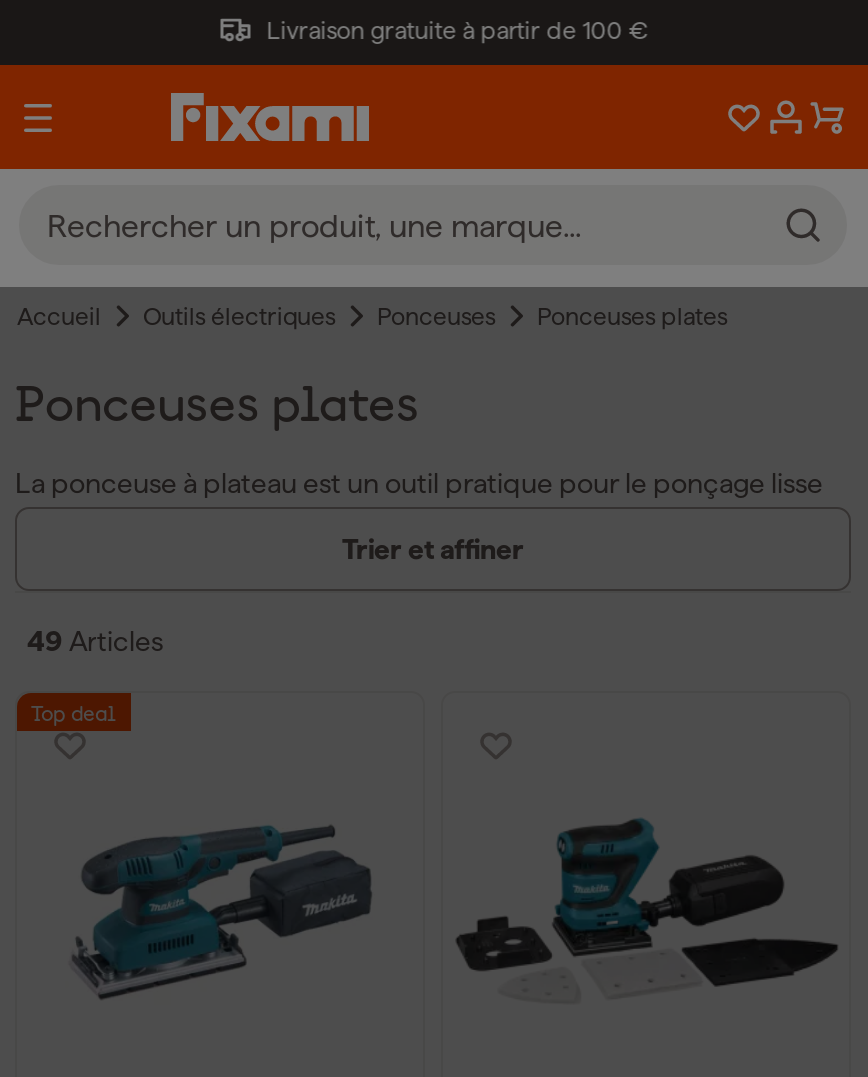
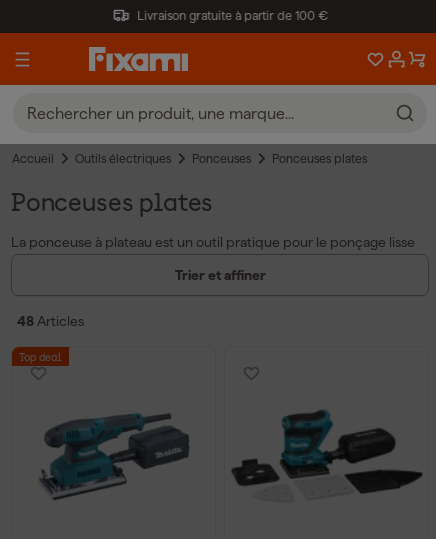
[27,625,163,657] 49 Articles -> [17,313,84,329] 48 Articles

